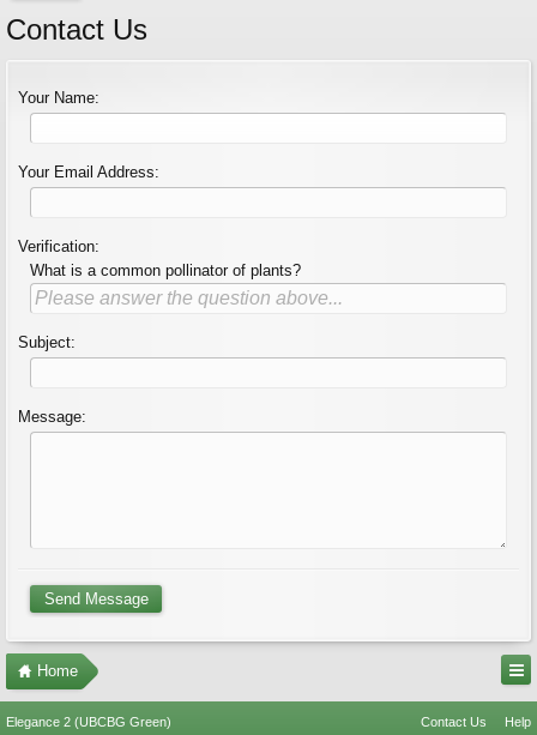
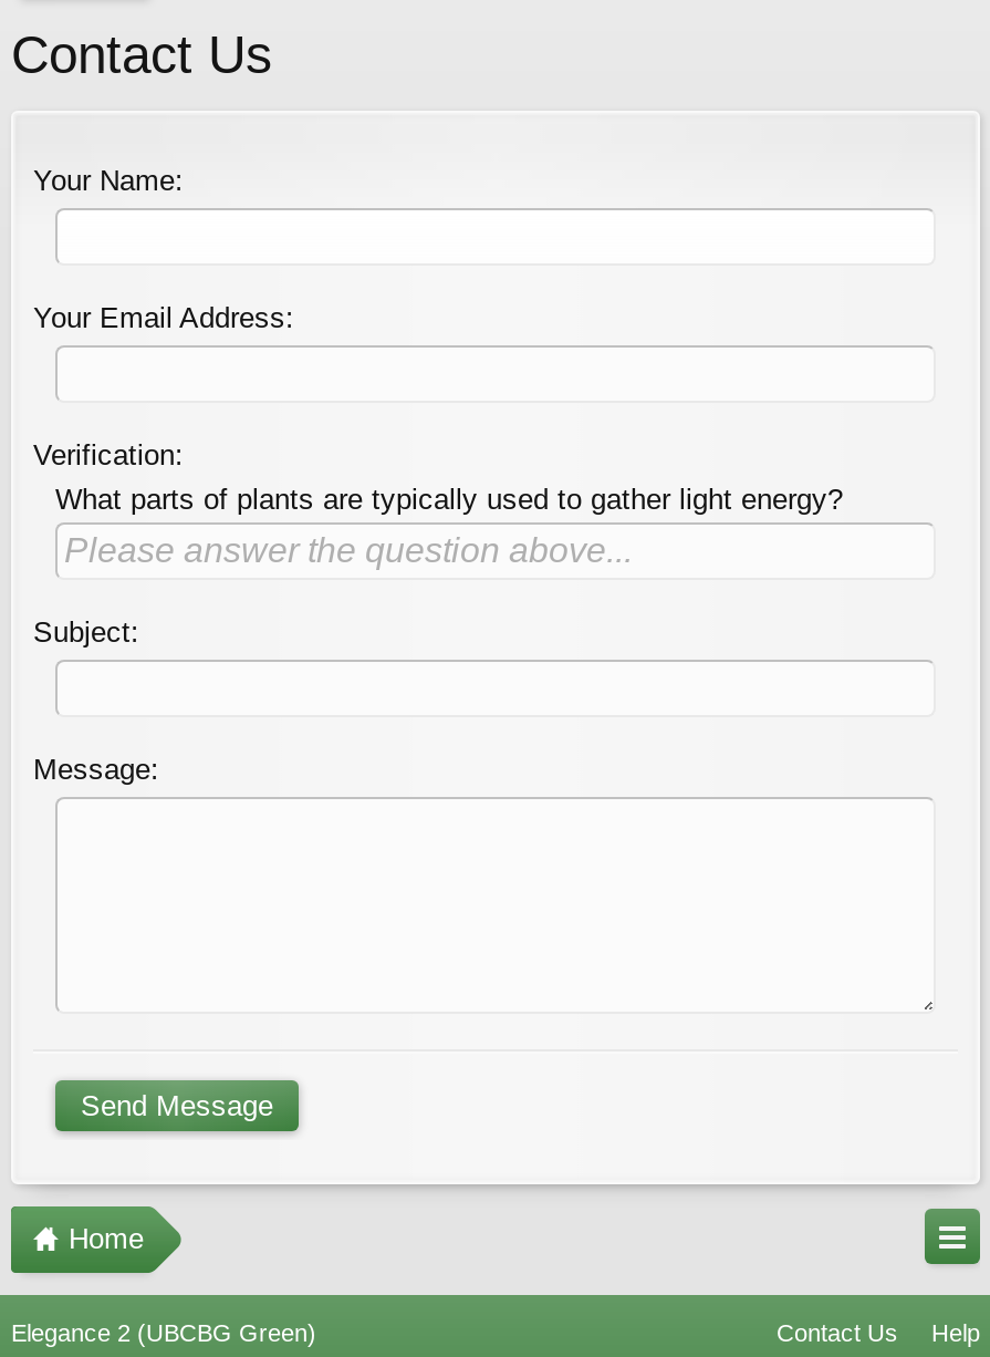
[30,261,301,279] What is a common pollinator of plants? -> [55,483,843,516] What parts of plants are typically used to gather light energy?

